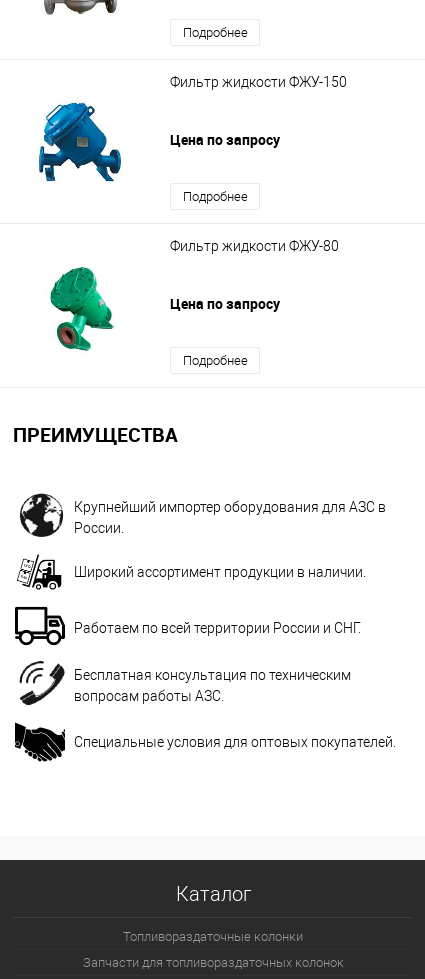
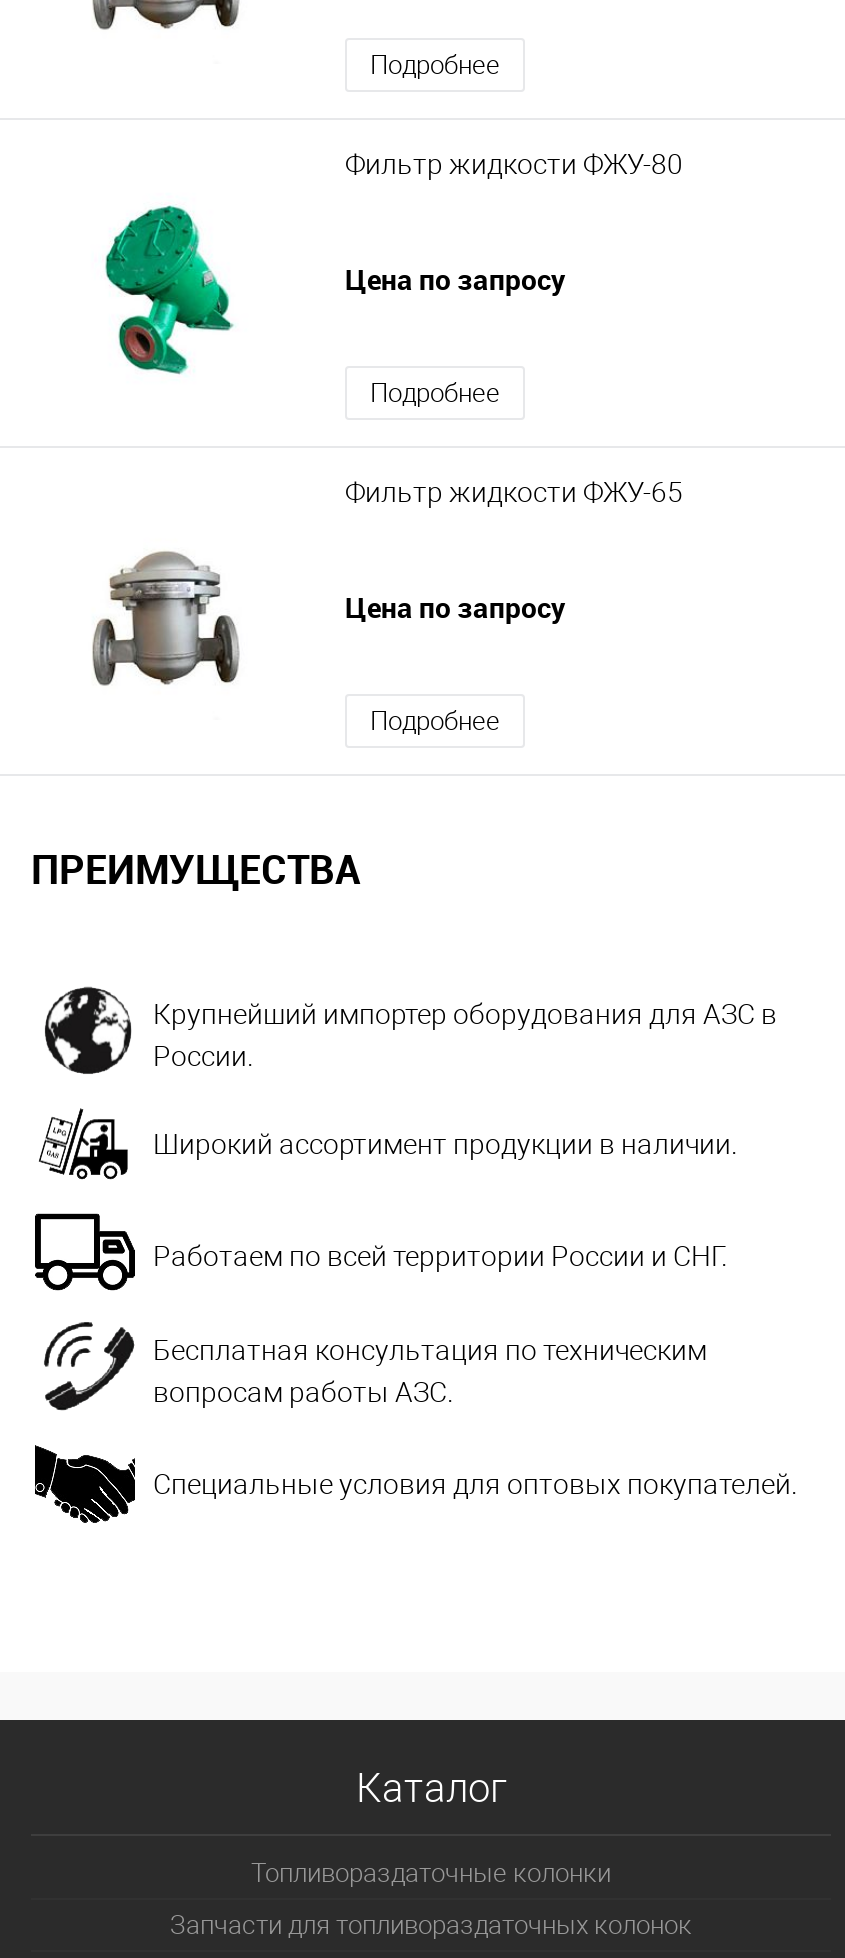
[170,74,347,90] Фильтр жидкости ФЖУ-150 -> none
[38,102,122,187] [image] -> [83,206,247,376] [image]
none -> [345,476,683,508] Фильтр жидкости ФЖУ-65
moved [170,238,339,254] -> [345,148,683,180]: Фильтр жидкости ФЖУ-80
[44,266,116,352] [image] -> [91,534,241,702] [image]

